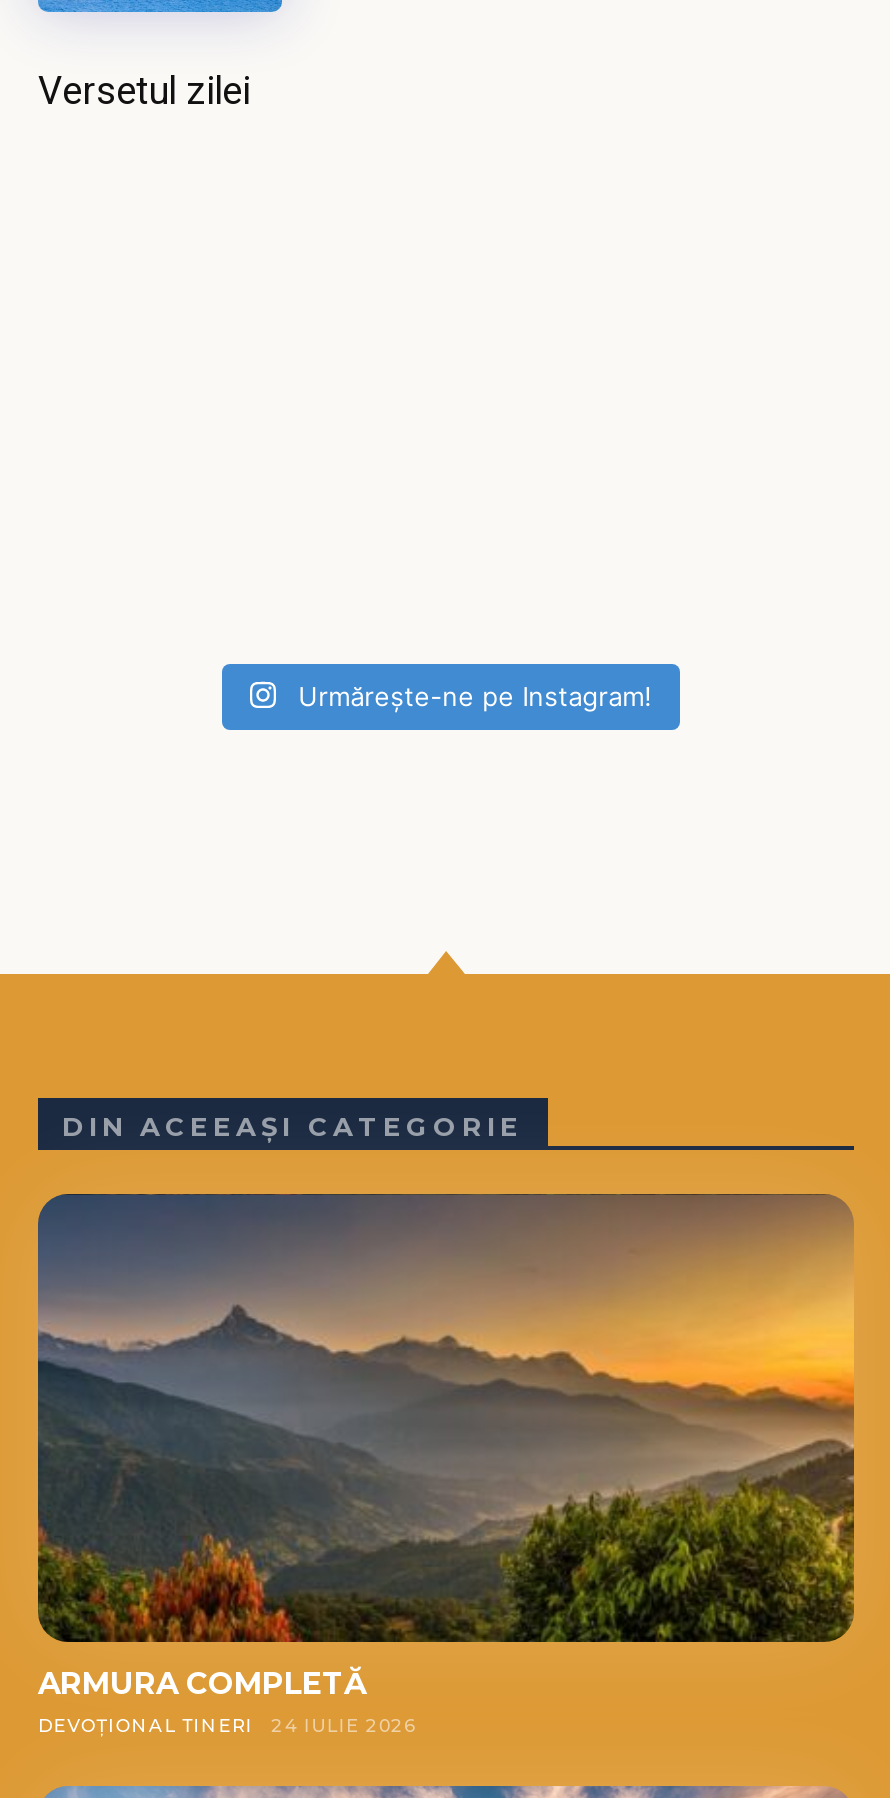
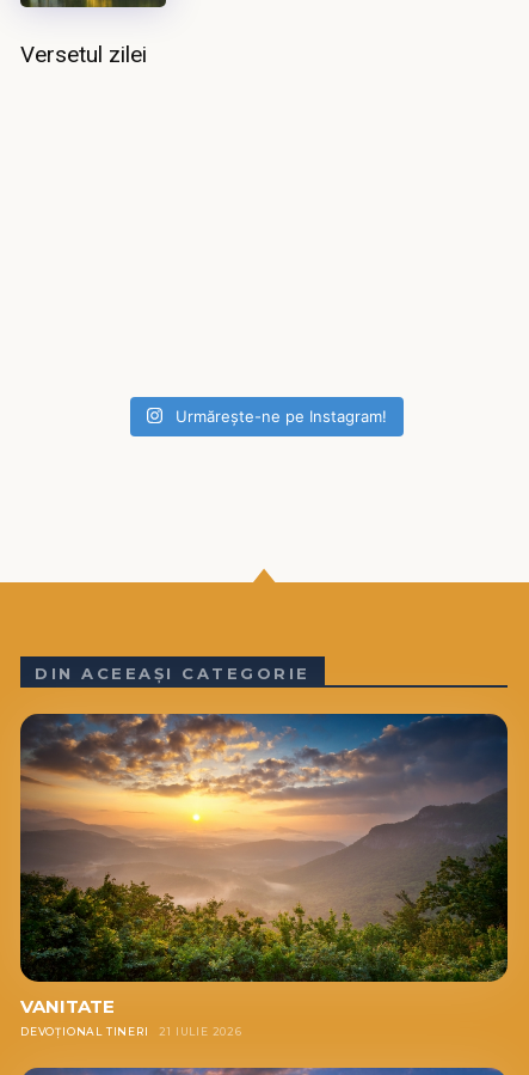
[38,1194,854,1702] [image] | ARMURA COMPLETĂ -> [20,714,509,1017] [image] | VANITATE
[38,1714,416,1736] DEVOȚIONAL TINERI 24 IULIE 2026 -> [20,1025,242,1038] DEVOȚIONAL TINERI 21 IULIE 2026

